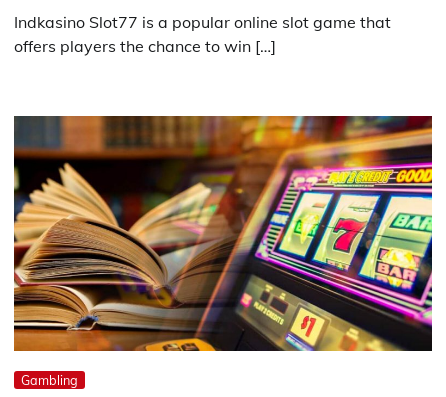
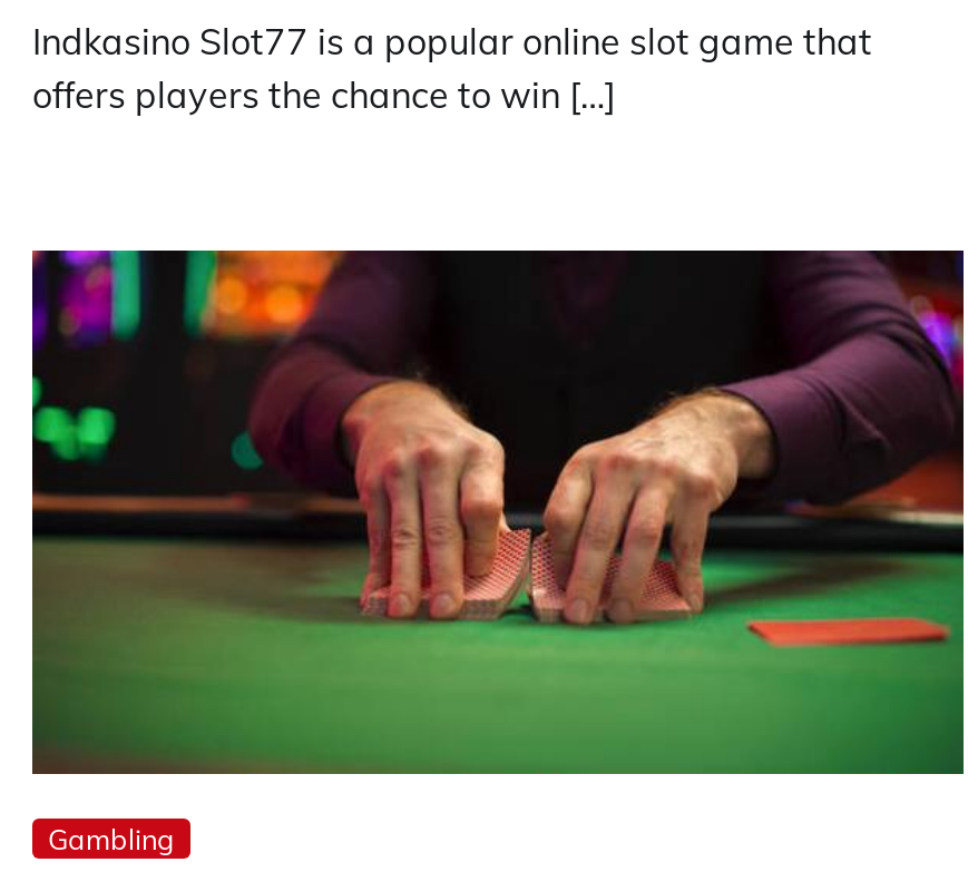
[13,115,433,352] [image] -> [30,248,966,776] [image]

